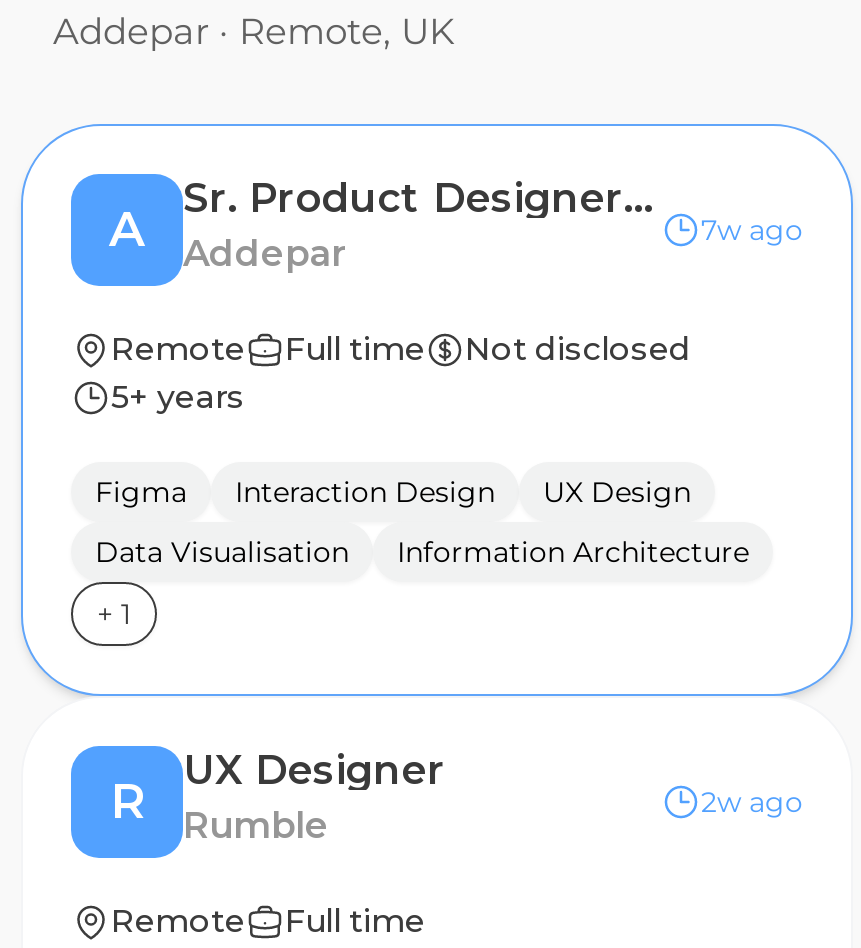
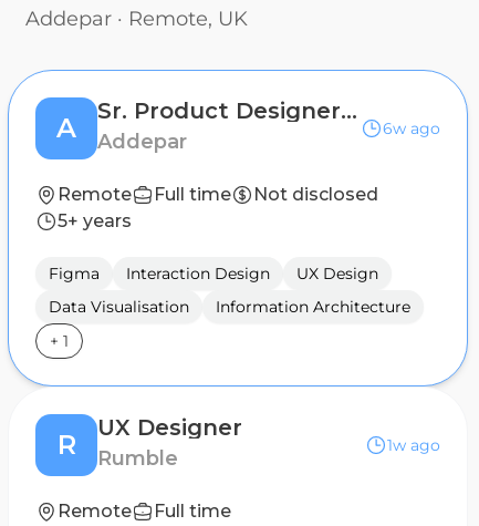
[701,212,803,248] 7w ago -> [383,118,440,138] 6w ago
[701,784,803,820] 2w ago -> [387,435,440,455] 1w ago

